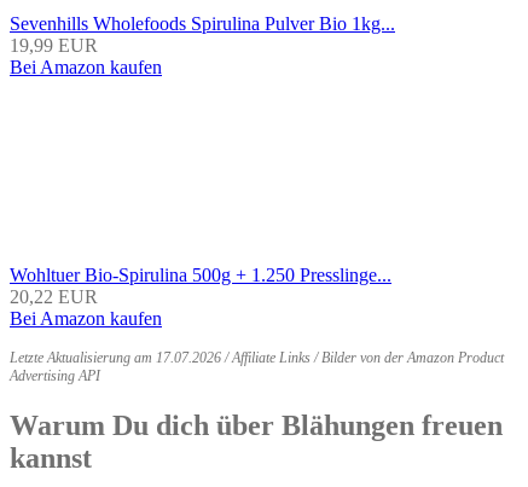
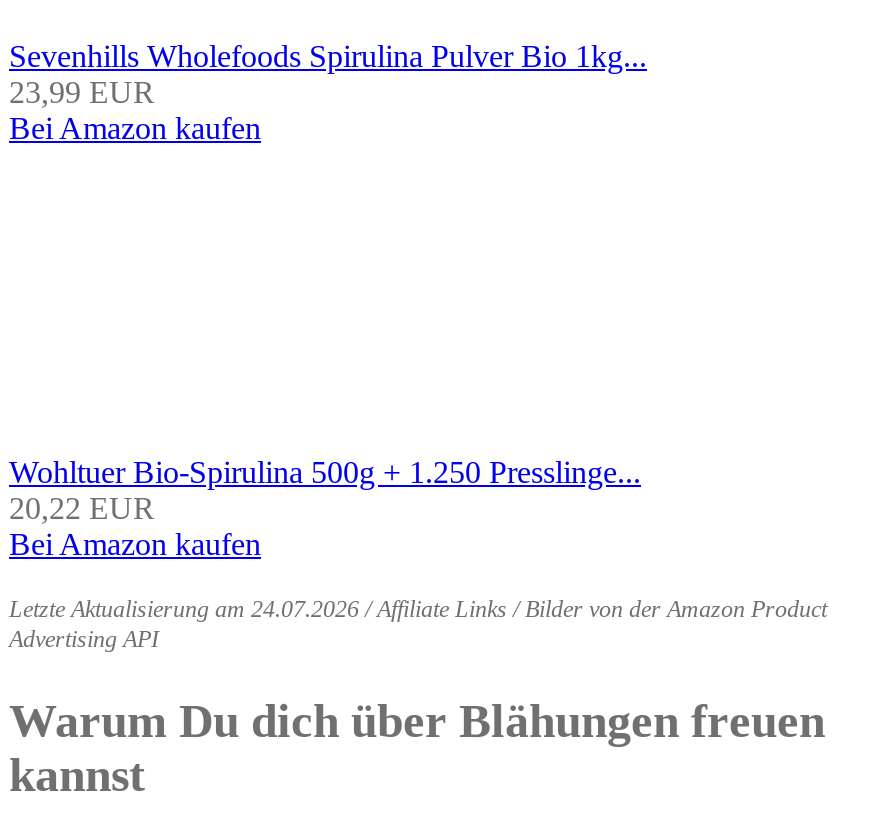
[10,35,98,56] 19,99 EUR -> [9,76,155,110] 23,99 EUR
[10,350,504,367] Letzte Aktualisierung am 17.07.2026 / Affiliate Links / Bilder von der Amazon Product -> [9,596,827,624] Letzte Aktualisierung am 24.07.2026 / Affiliate Links / Bilder von der Amazon Product

